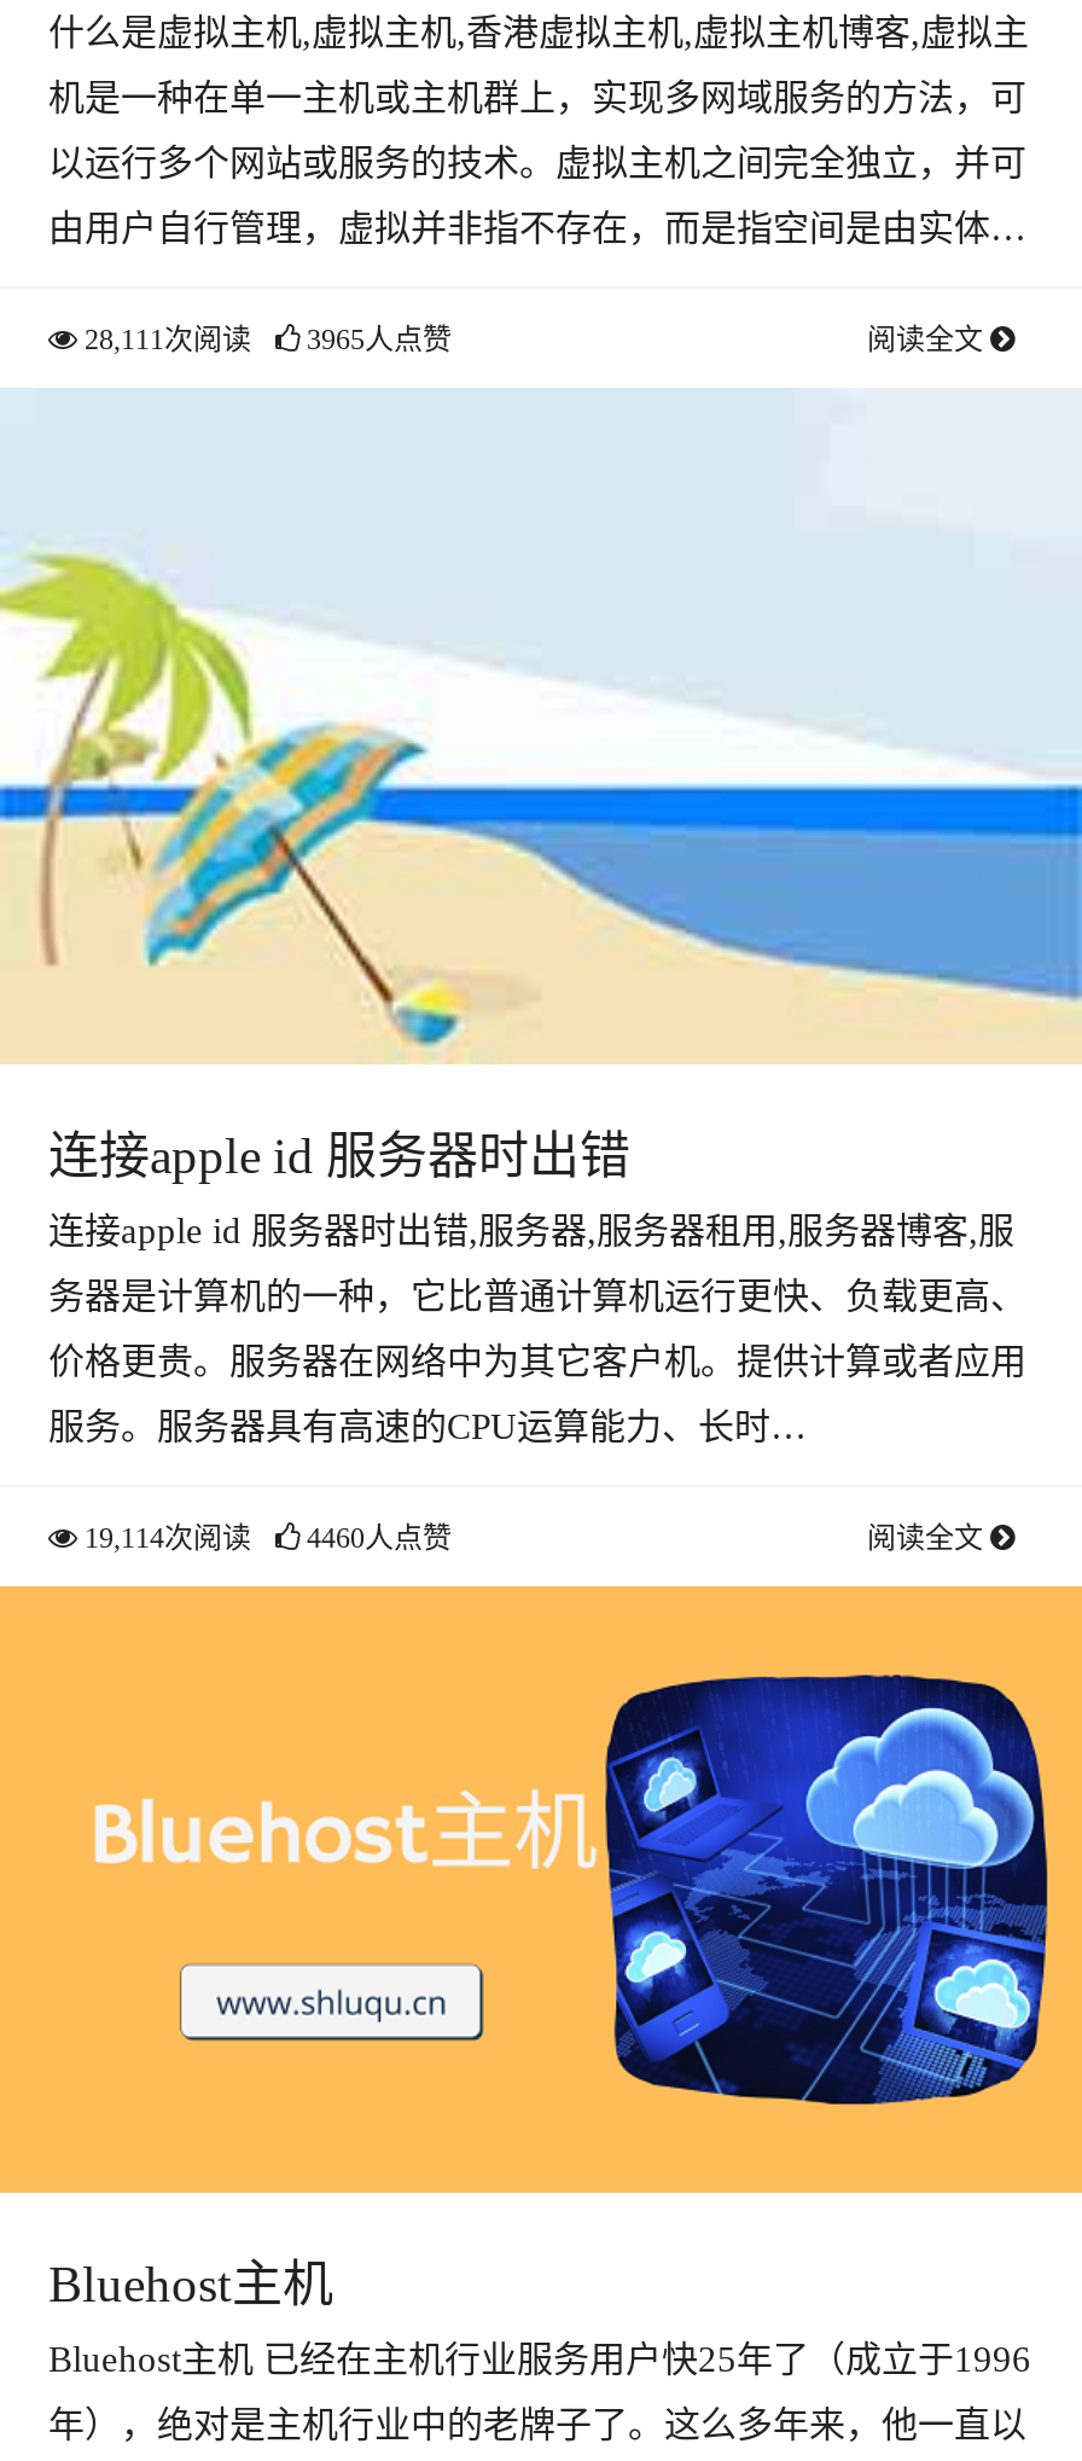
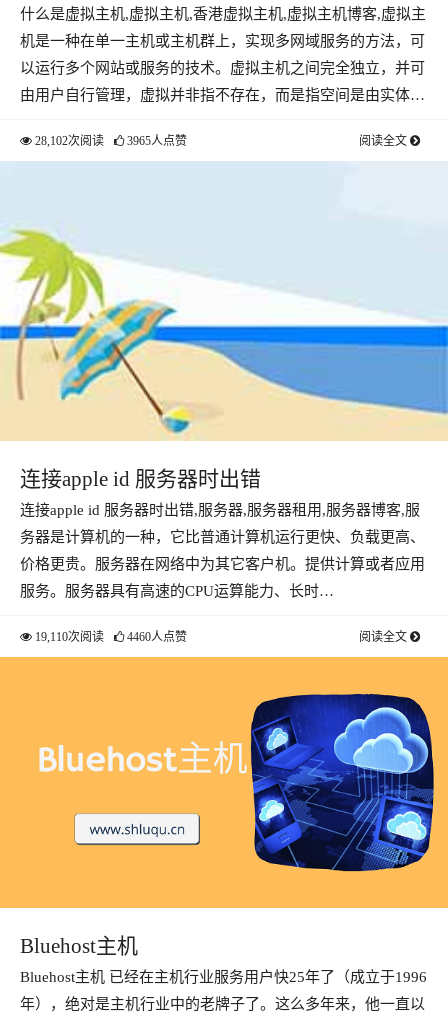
[77,323,452,356] 28,111次阅读 3965人点赞 -> [32,134,187,148] 28,102次阅读 3965人点赞
[77,1521,452,1555] 19,114次阅读 4460人点赞 -> [32,630,187,644] 19,110次阅读 4460人点赞

